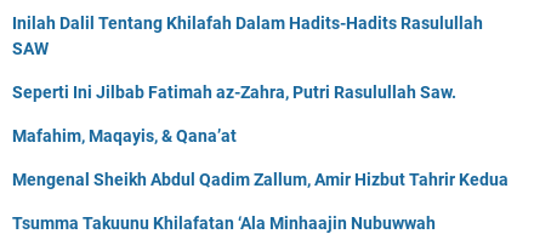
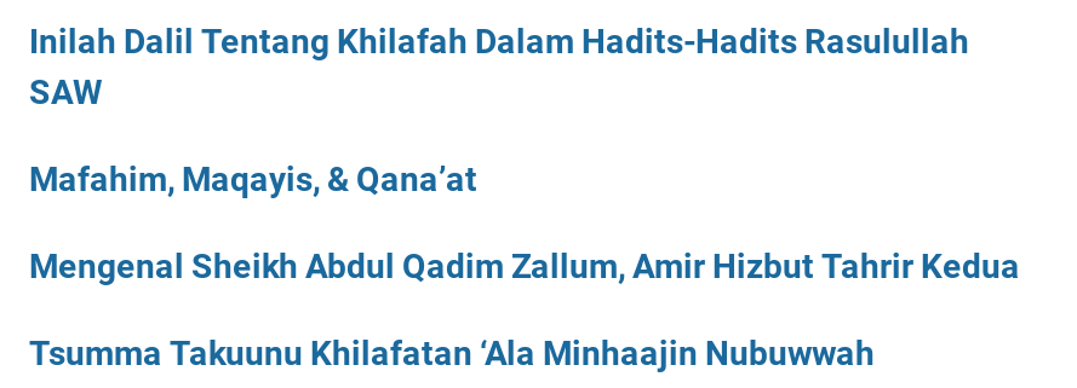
[12,83,456,102] Seperti Ini Jilbab Fatimah az-Zahra, Putri Rasulullah Saw. -> none

